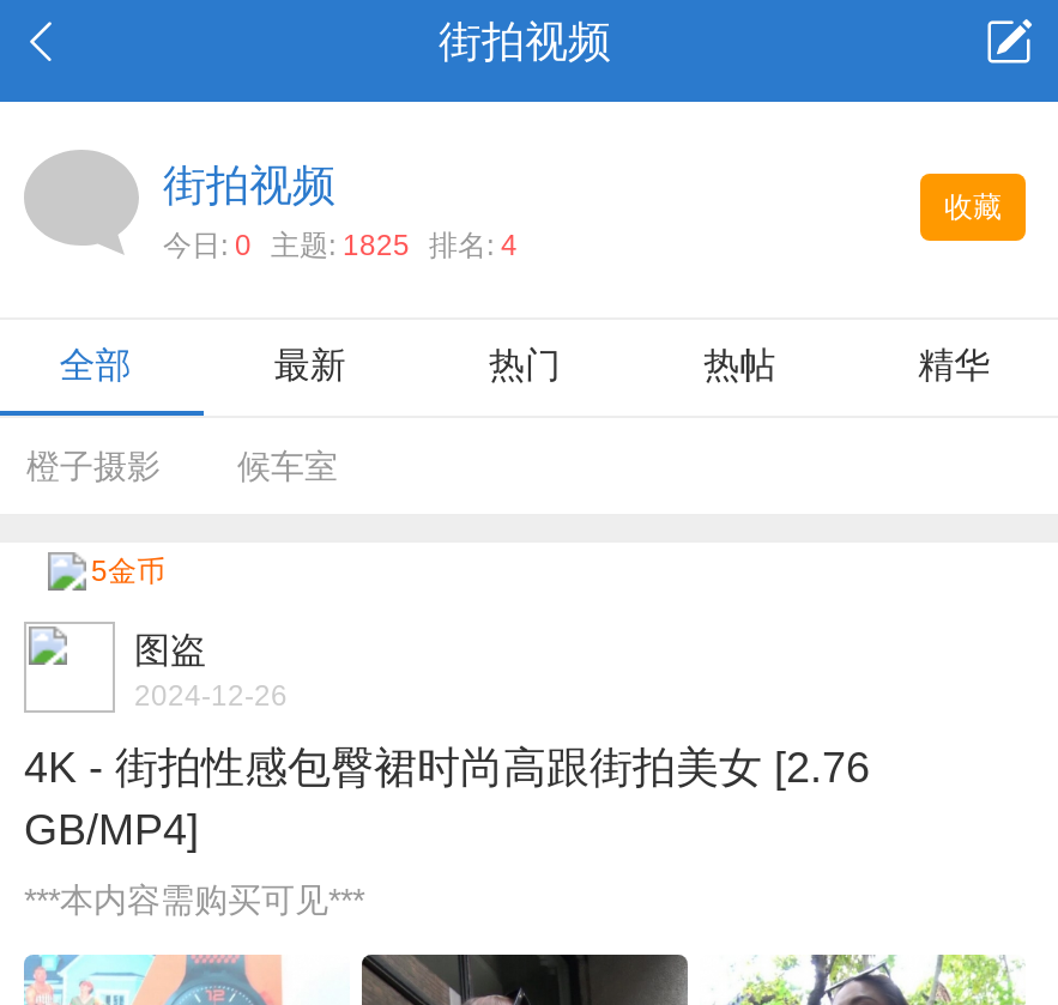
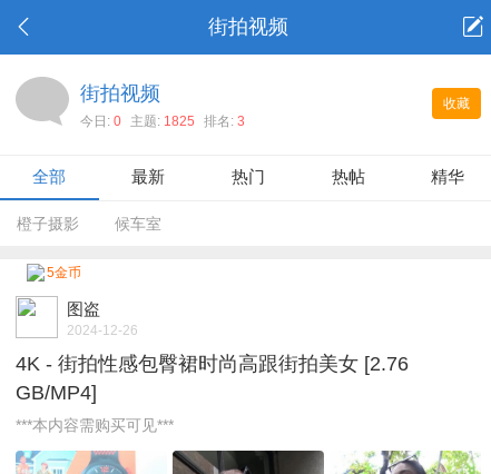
[163,229,518,262] 今日: 0 主题: 1825 排名: 4 -> [80,113,245,129] 今日: 0 主题: 1825 排名: 3

